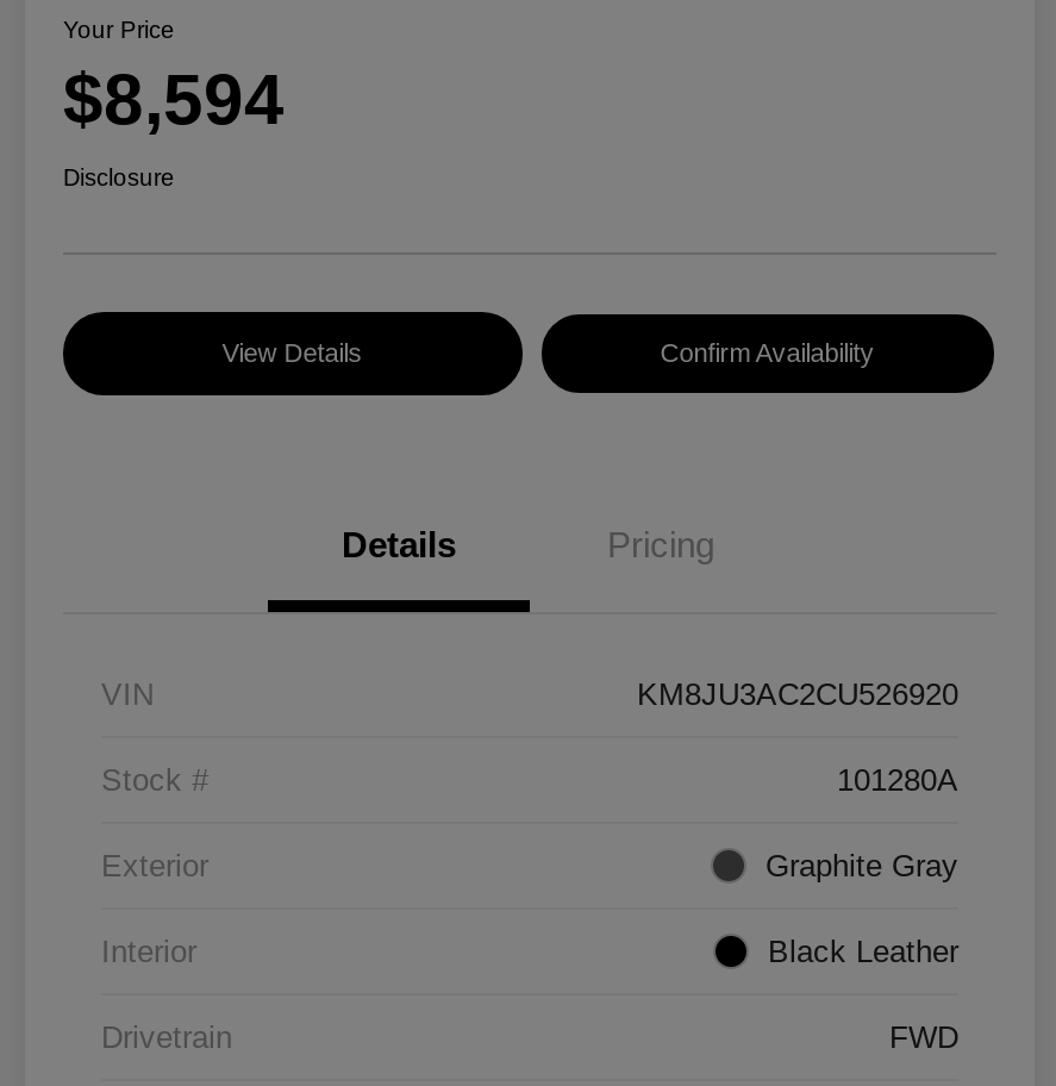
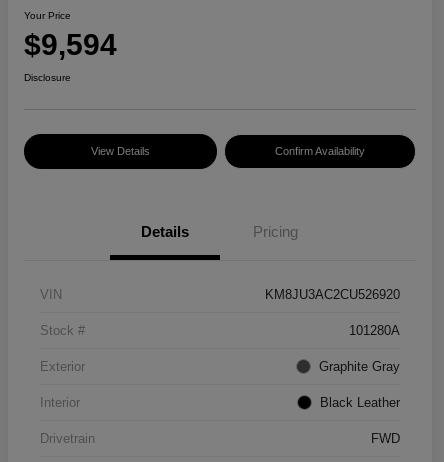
[63,60,285,139] $8,594 -> [24,28,117,61] $9,594

